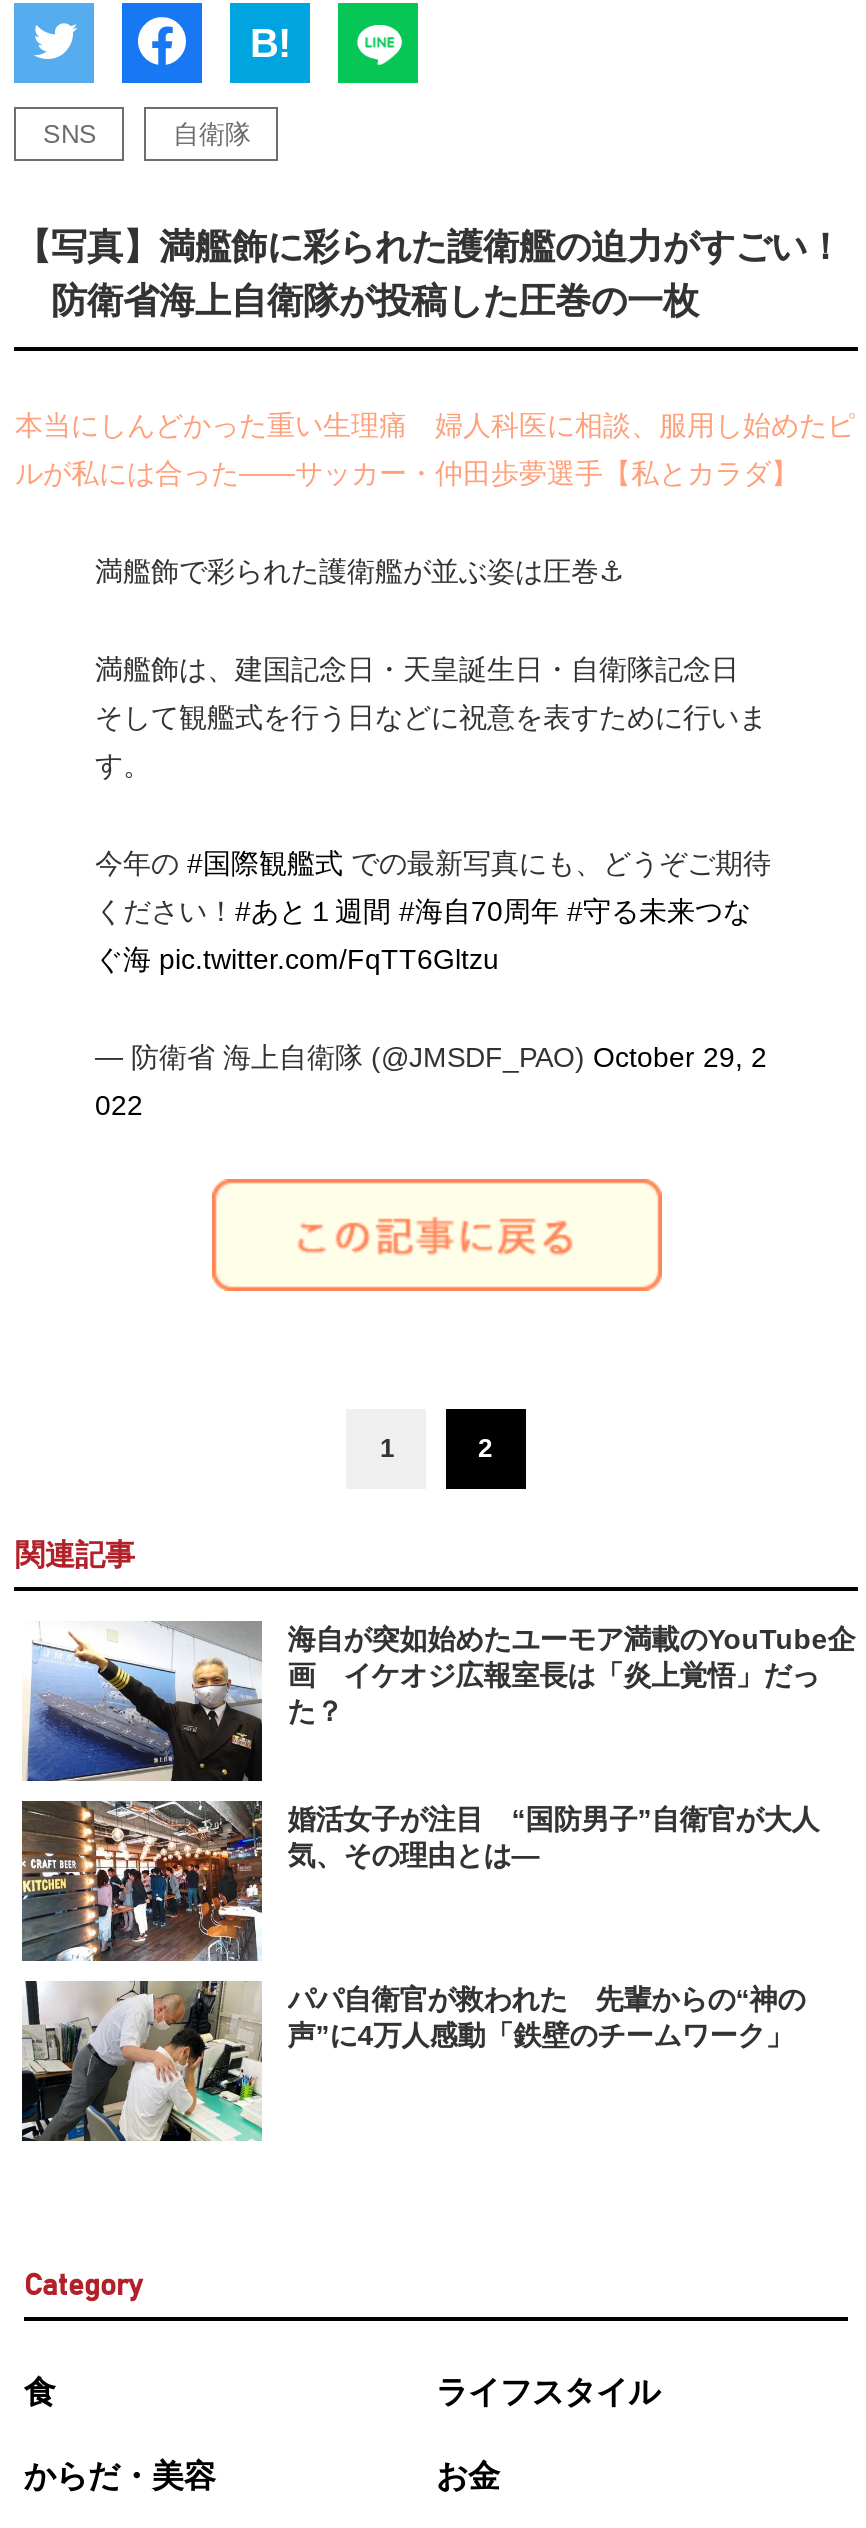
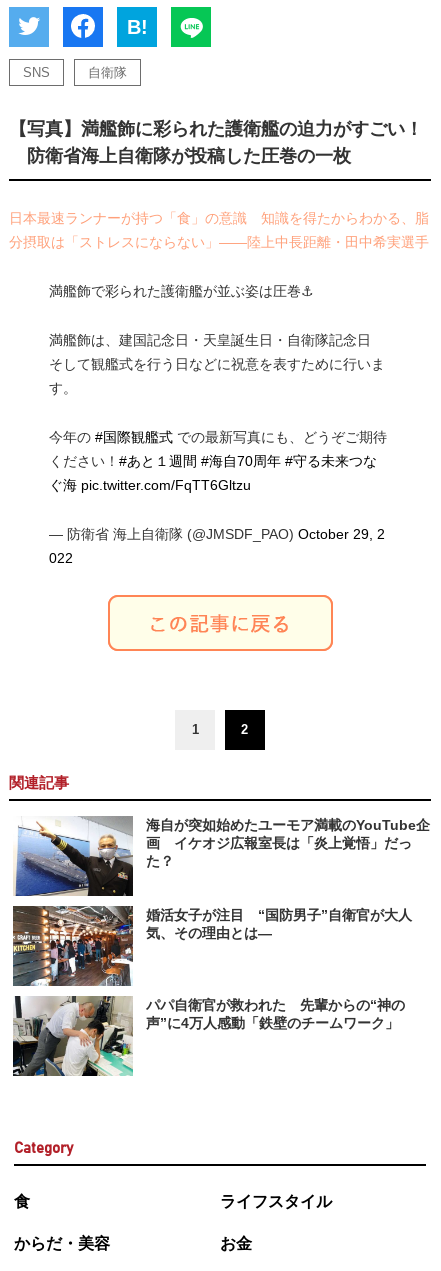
[15,409,855,441] 本当にしんどかった重い生理痛 婦人科医に相談、服用し始めたピ -> [9,210,429,226] 日本最速ランナーが持つ「食」の意識 知識を得たからわかる、脂
[15,457,799,489] ルが私には合った――サッカー・仲田歩夢選手【私とカラダ】 -> [9,234,429,250] 分摂取は「ストレスにならない」――陸上中長距離・田中希実選手

